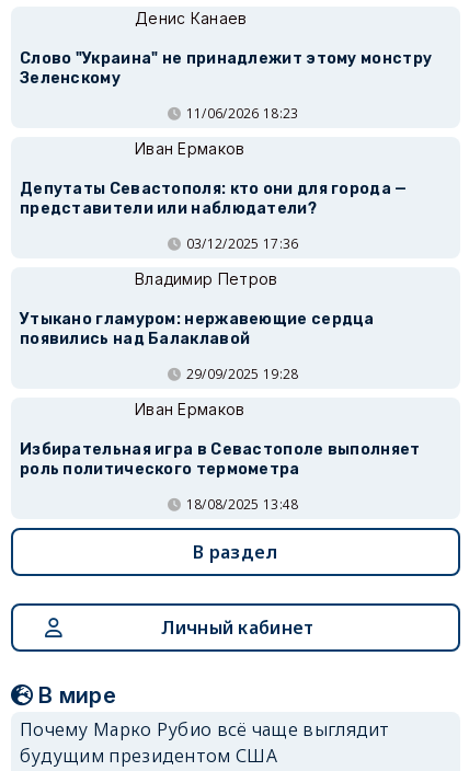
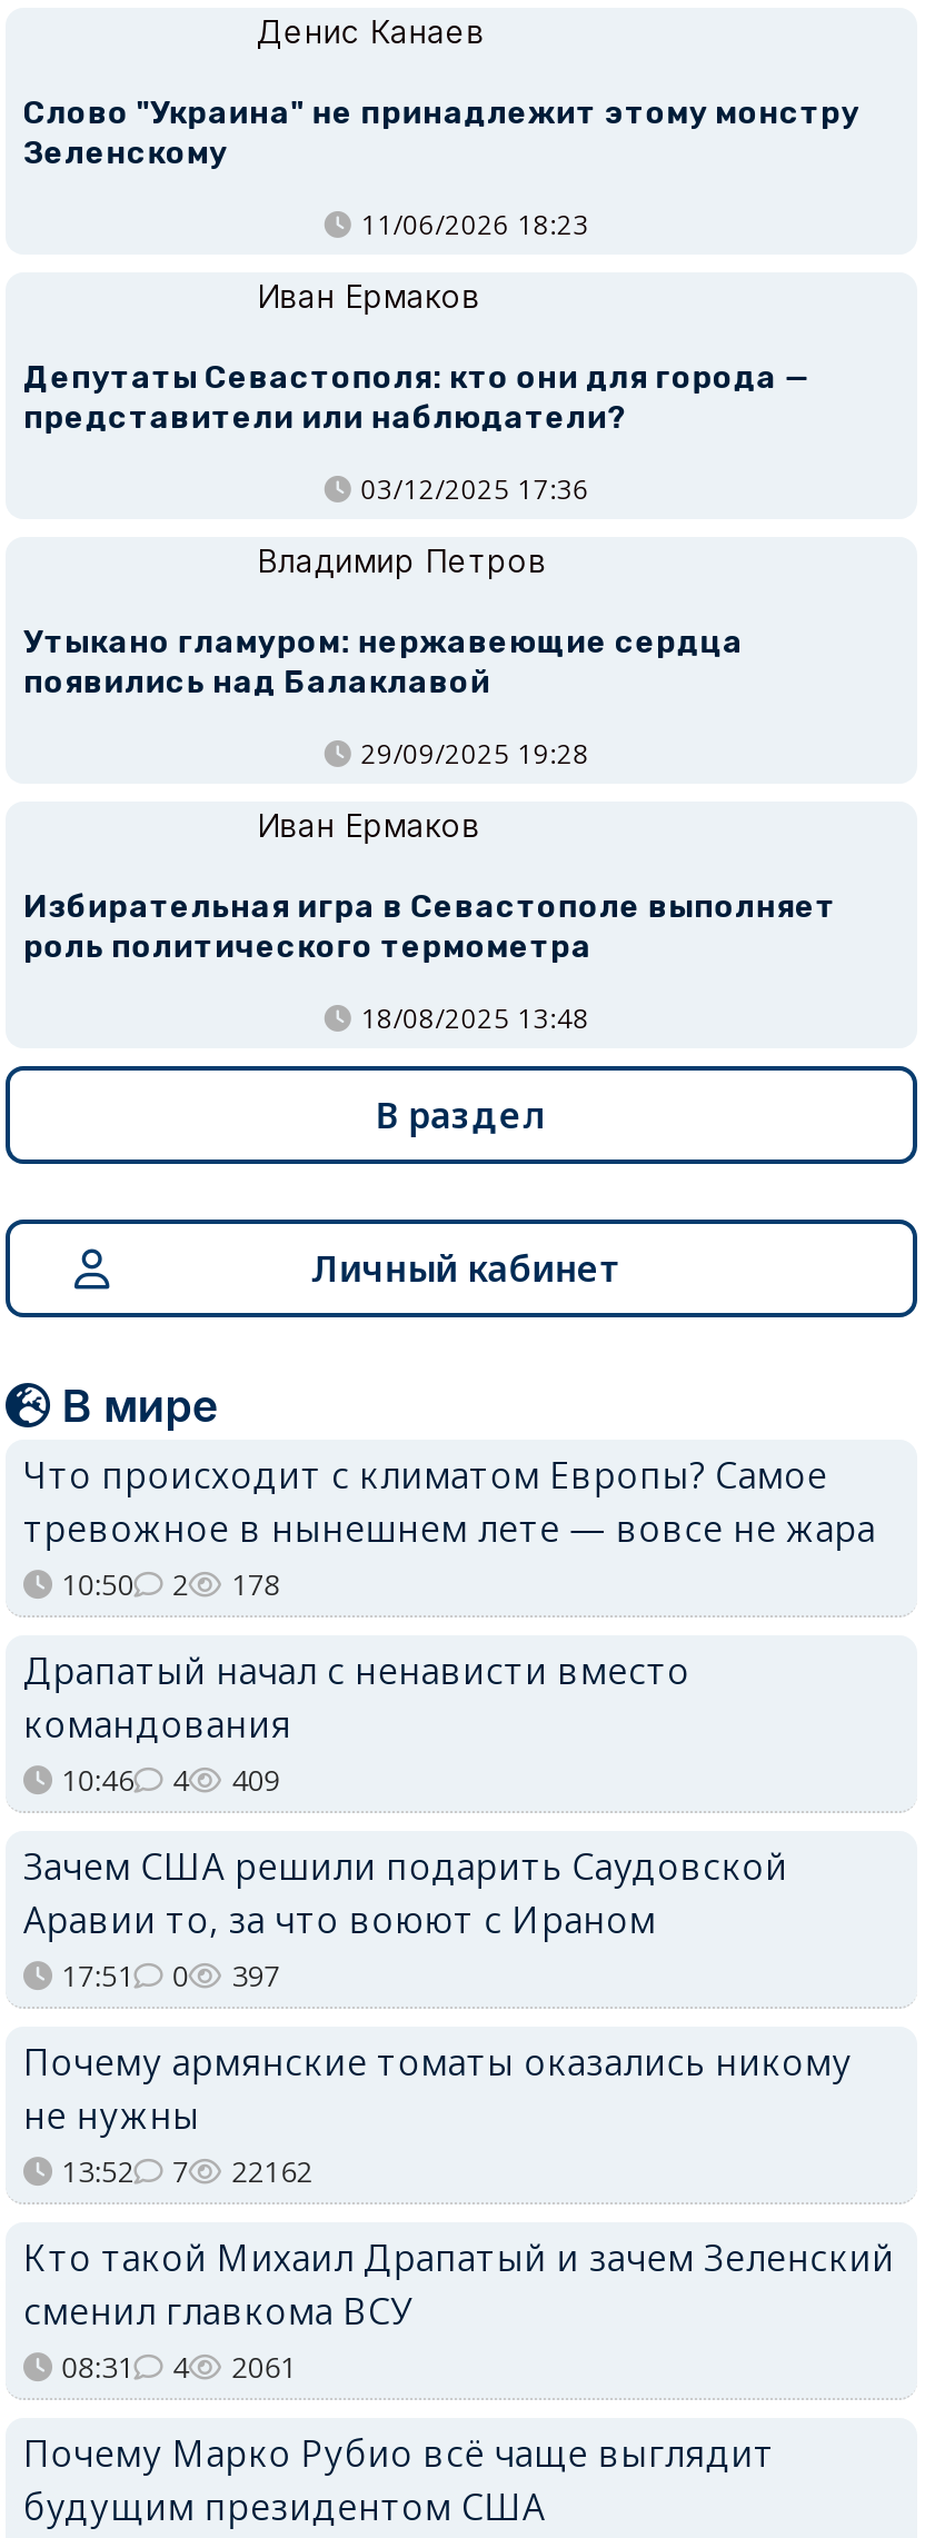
none -> [23,1451,895,2387] Что происходит с климатом Европы? Самое | тревожное в нынешнем лете — вовсе не жара | 10:50 | 2 | 178 | Драпатый начал с ненависти вместо | командования | 10:46 | 4 | 409 | Зачем США решили подарить Саудовской | Аравии то, за что воюют с Ираном | 17:51 | 0 | 397 | Почему армянские томаты оказались никому | не нужны | 13:52 | 7 | 22162 | Кто такой Михаил Драпатый и зачем Зеленский | сменил главкома ВСУ | 08:31 | 4 | 2061

